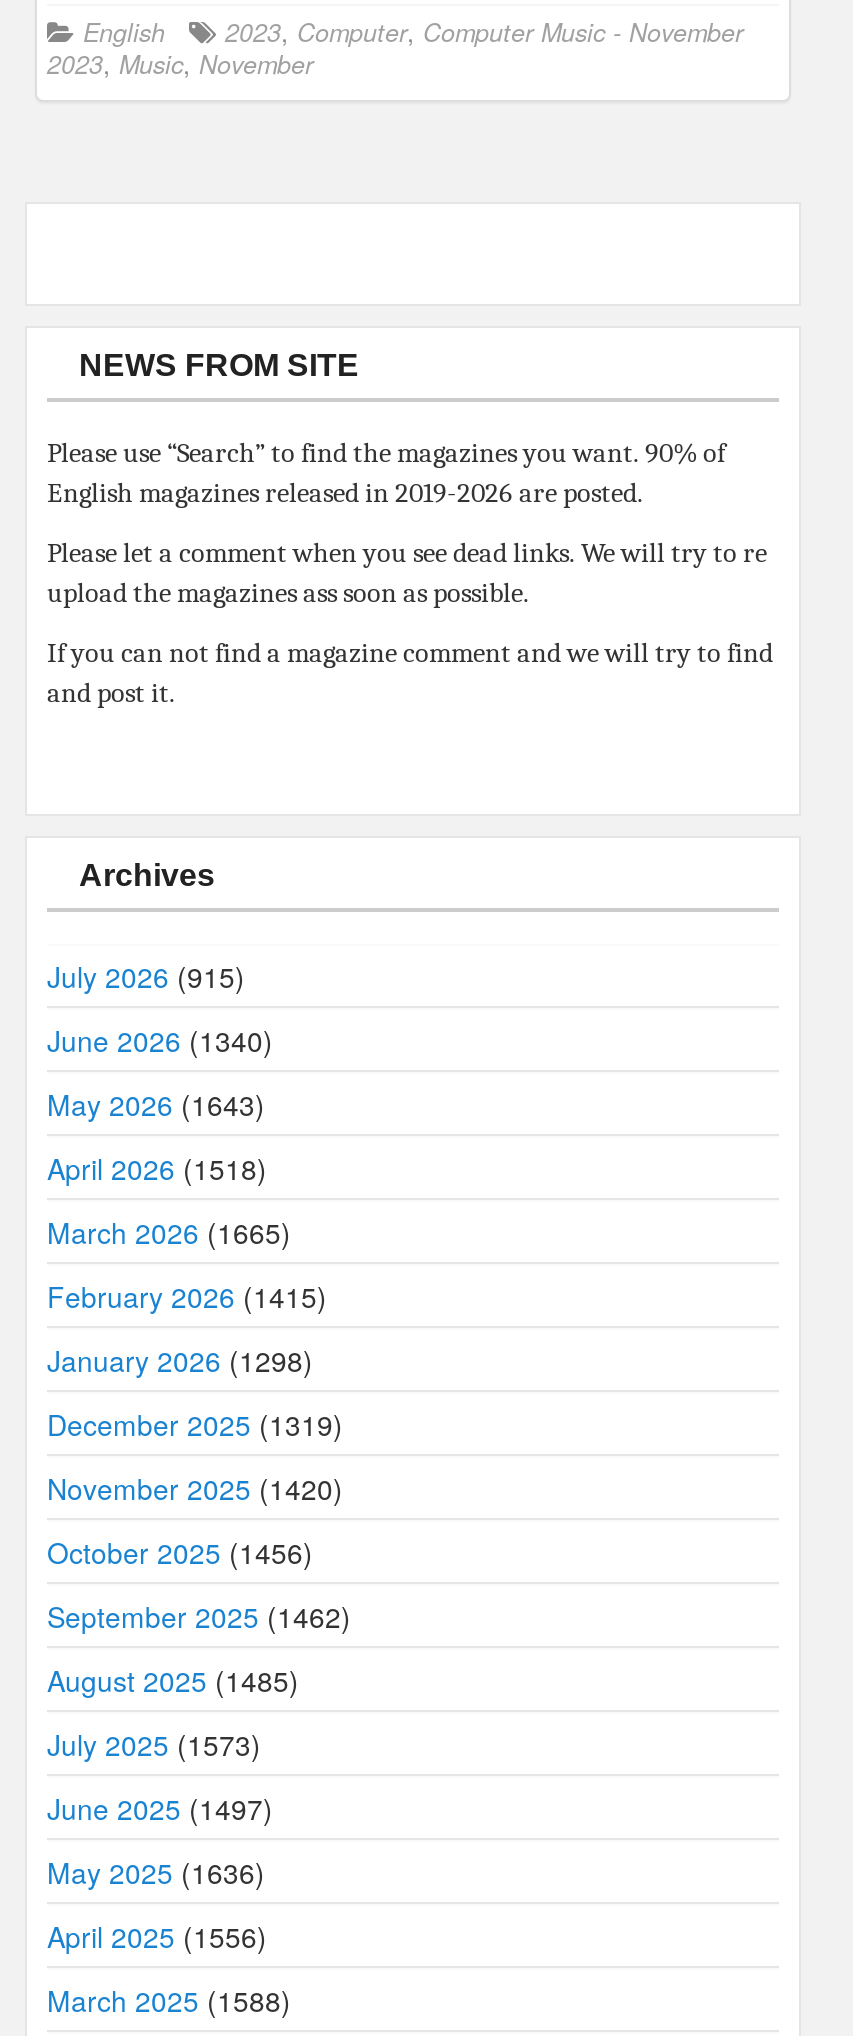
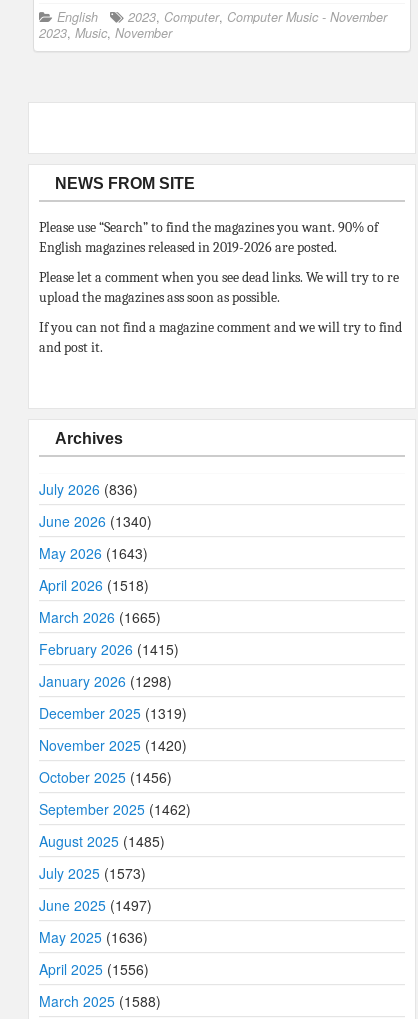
[47,957,245,997] July 2026 (915) -> [39,479,138,499] July 2026 (836)

